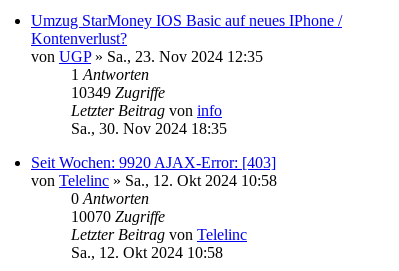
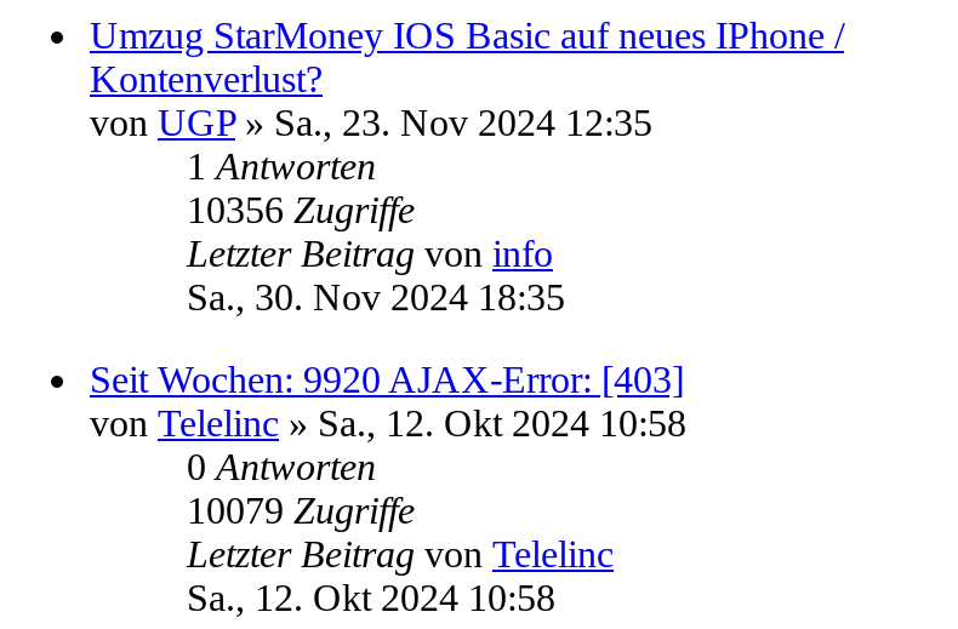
[71,84,165,101] 10349 Zugriffe -> [187,189,415,230] 10356 Zugriffe
[71,208,165,225] 10070 Zugriffe -> [187,489,415,531] 10079 Zugriffe

